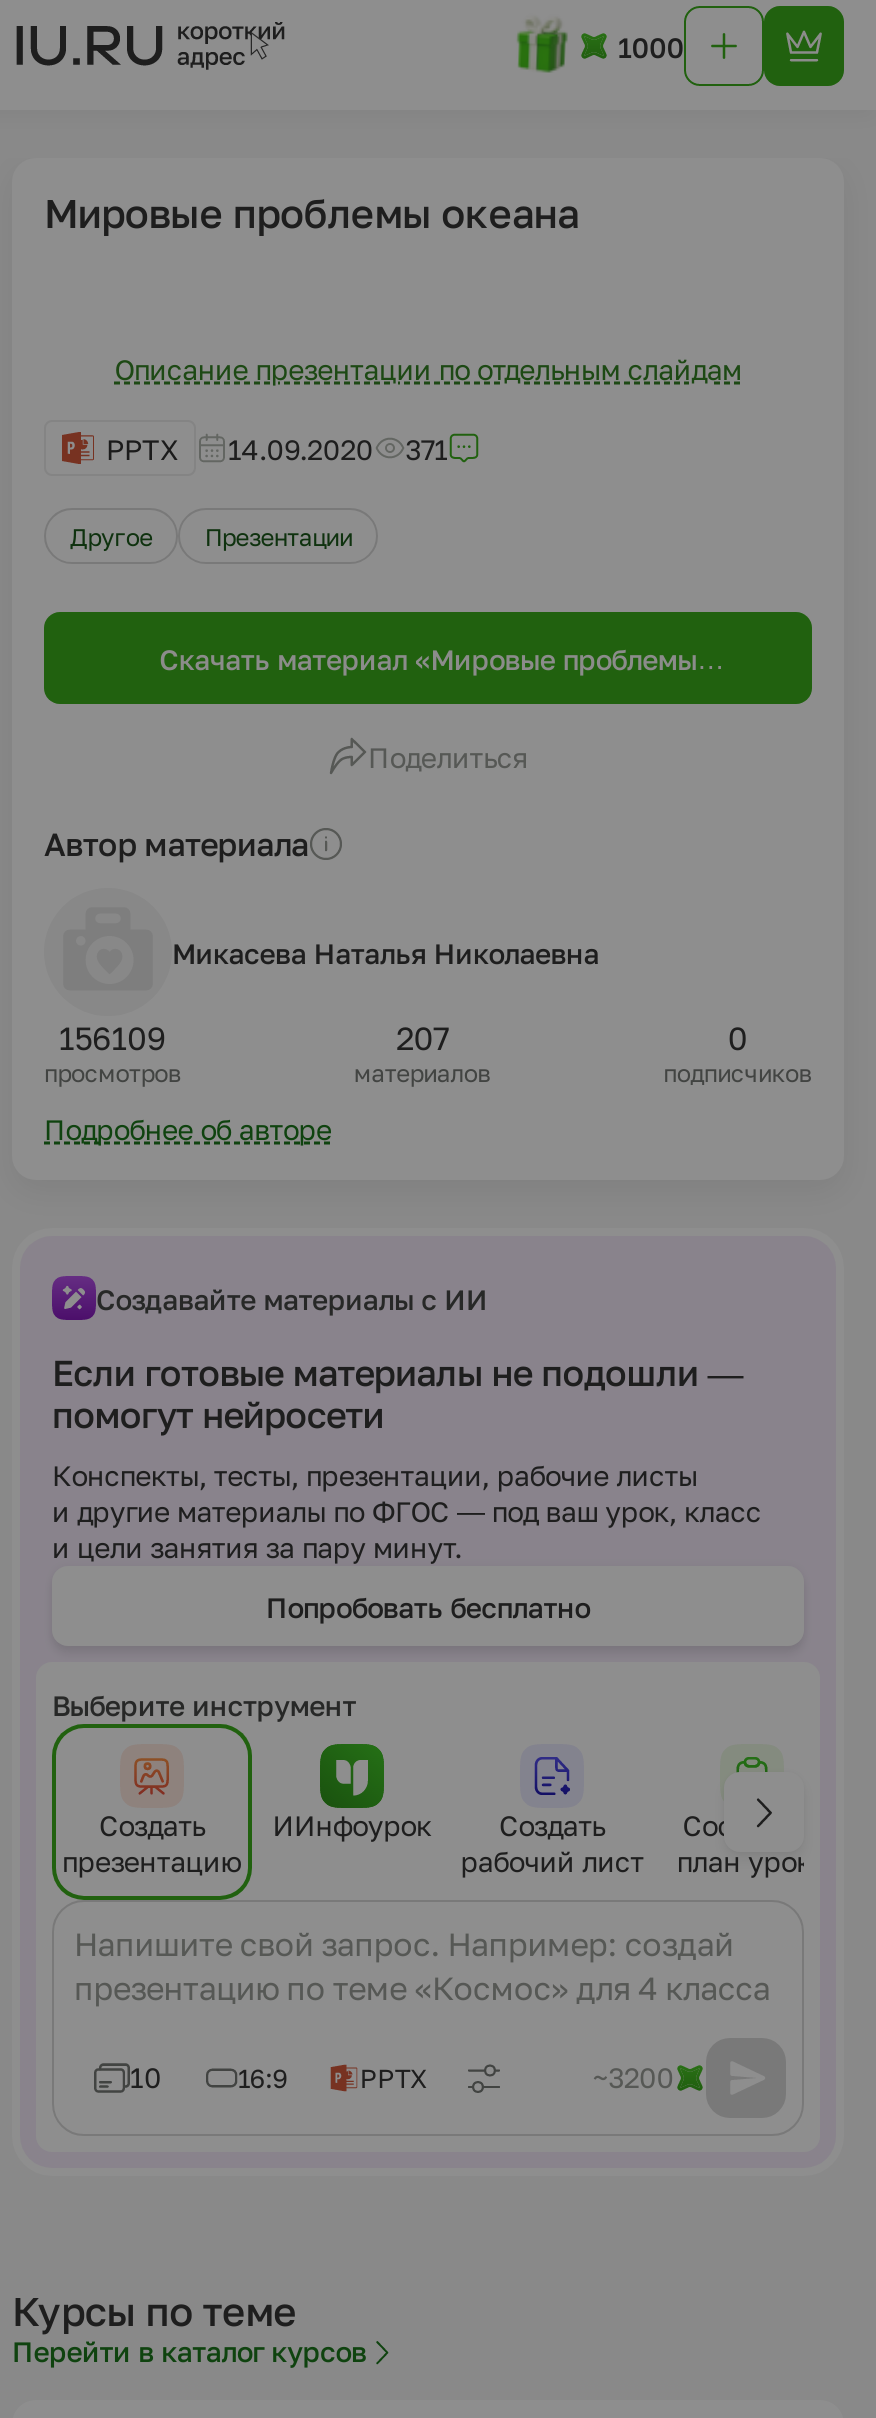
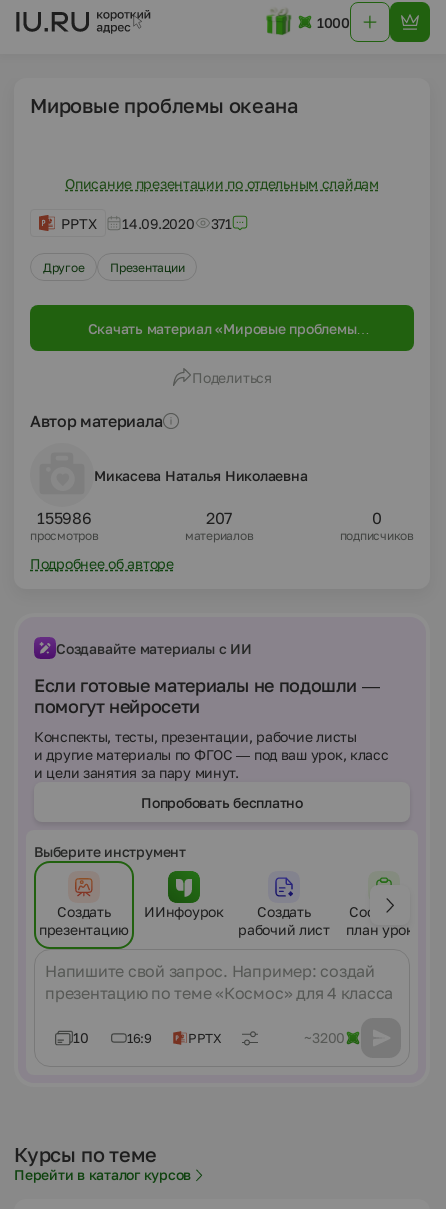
[59,1018,166,1058] 156109 -> [37,508,92,528] 155986

